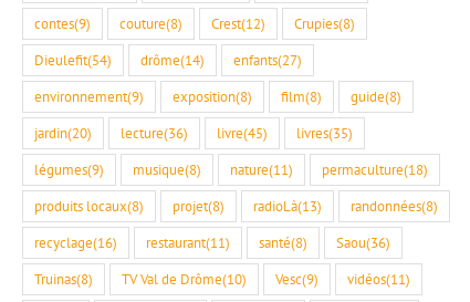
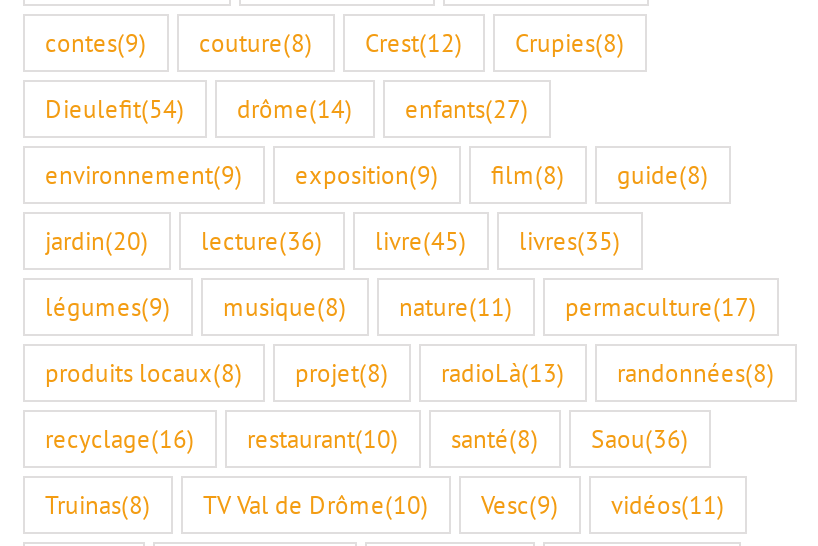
[34,87,401,105] environnement(9) exposition(8) film(8) guide(8) -> [45,158,709,190] environnement(9) exposition(9) film(8) guide(8)
[322,160,428,178] permaculture(18) -> [565,290,757,322] permaculture(17)
[34,233,390,251] recyclage(16) restaurant(11) santé(8) Saou(36) -> [45,422,689,454] recyclage(16) restaurant(10) santé(8) Saou(36)

